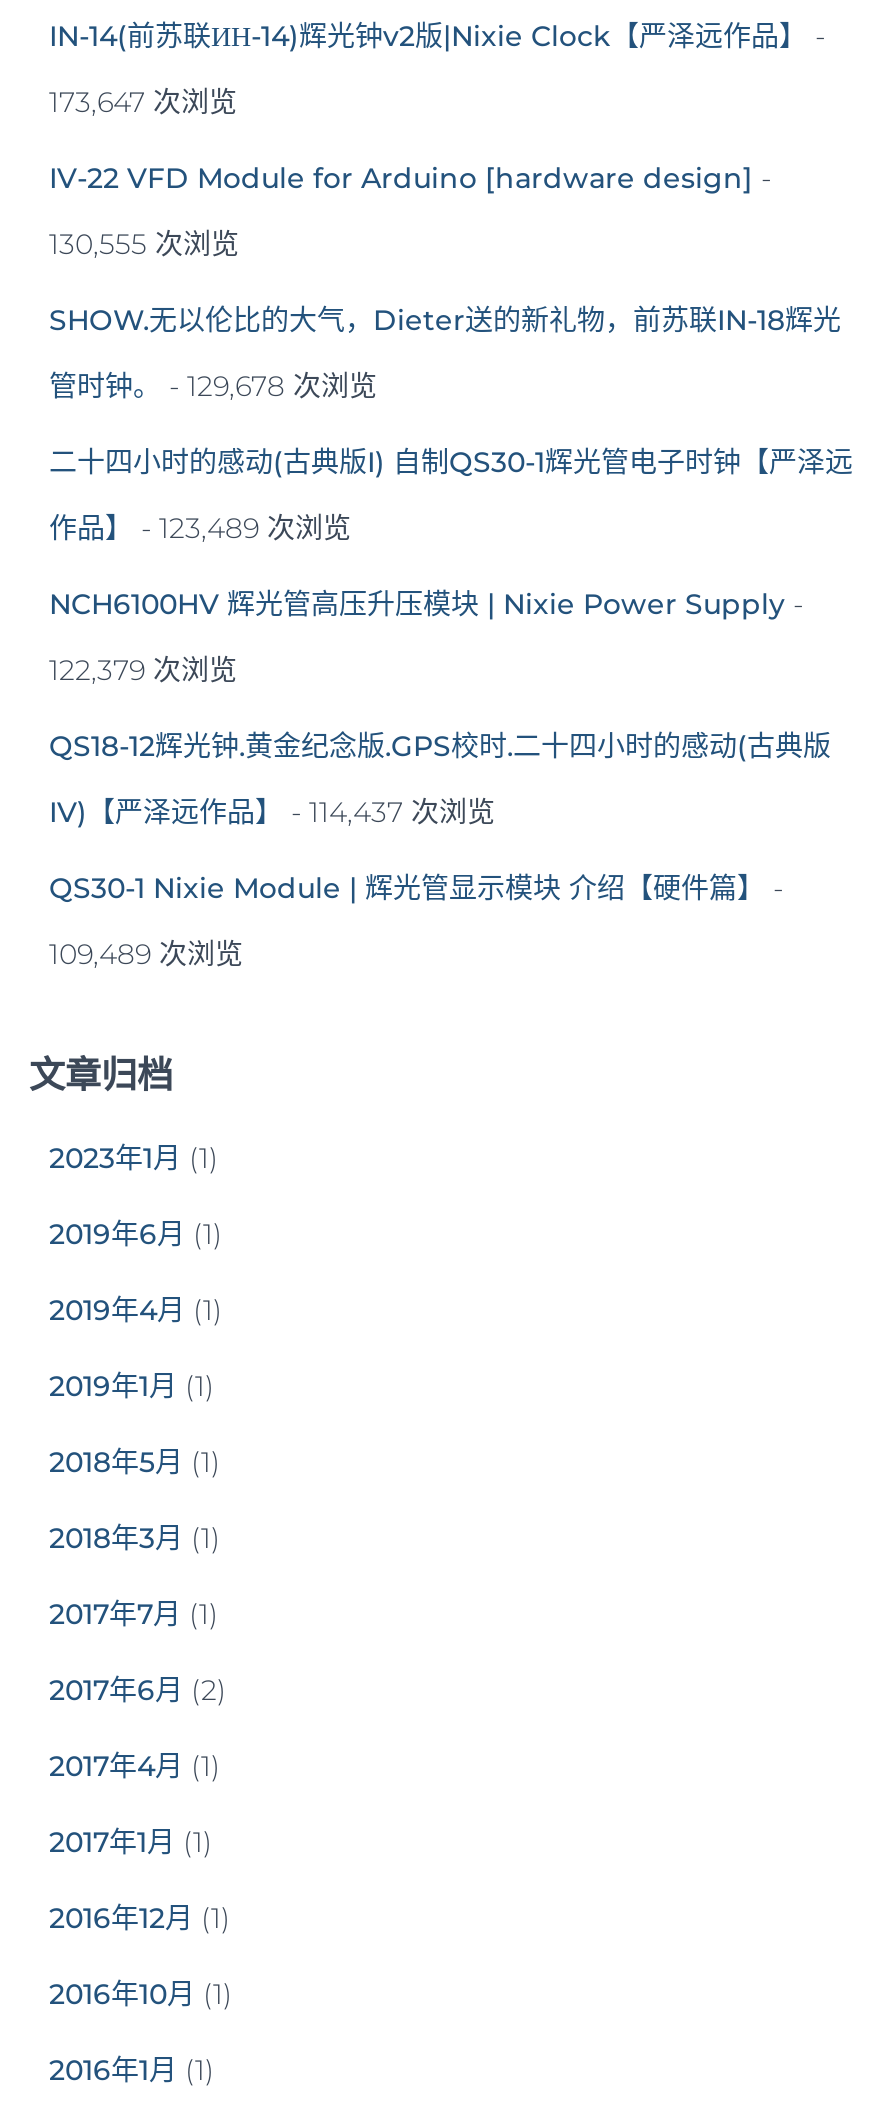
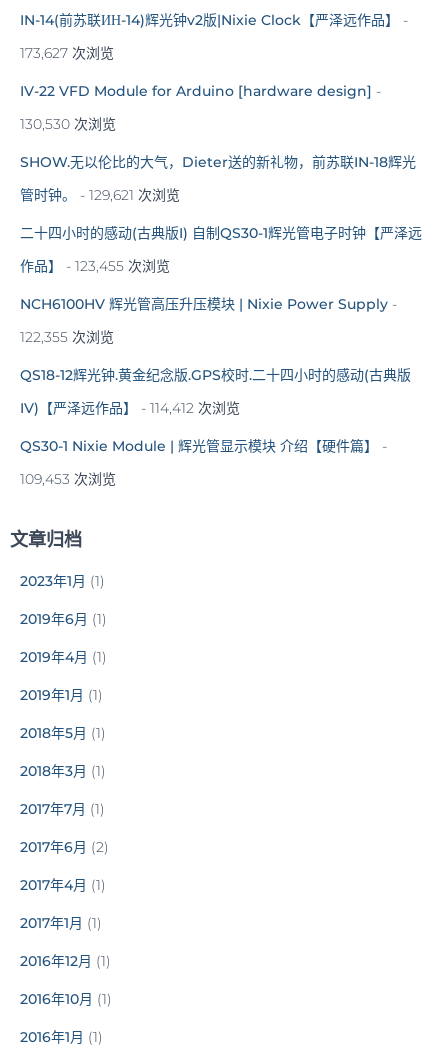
[49,85,237,121] 173,647 次浏览 -> [20,44,114,62] 173,627 次浏览
[49,227,239,263] 130,555 次浏览 -> [20,115,116,133] 130,530 次浏览
[49,369,377,405] 管时钟。- 129,678 次浏览 -> [20,186,180,204] 管时钟。- 129,621 次浏览
[49,511,351,547] 作品】- 123,489 次浏览 -> [20,257,170,275] 作品】- 123,455 次浏览
[49,653,237,689] 122,379 次浏览 -> [20,328,114,346] 122,355 次浏览
[49,795,495,831] IV)【严泽远作品】- 114,437 次浏览 -> [20,399,240,417] IV)【严泽远作品】- 114,412 次浏览
[49,937,243,973] 109,489 次浏览 -> [20,470,116,488] 109,453 次浏览

